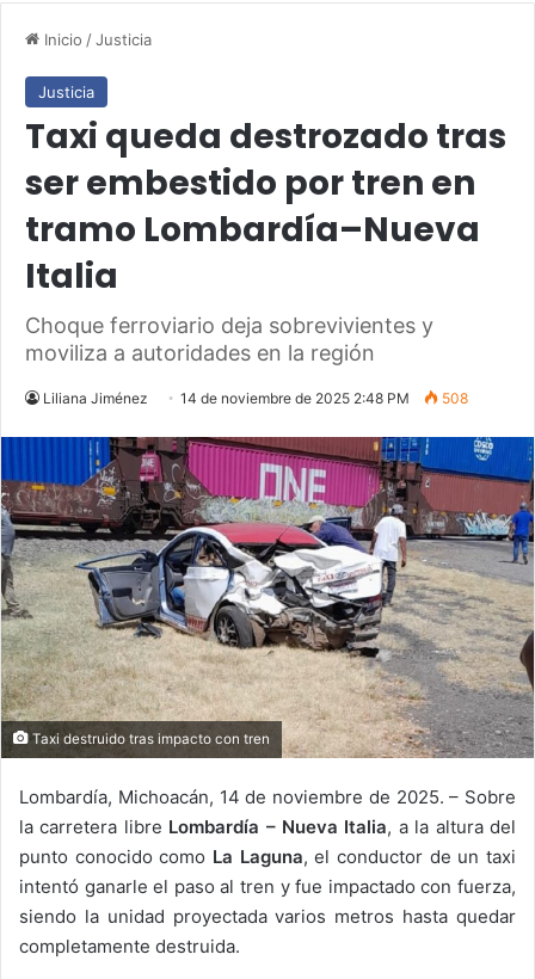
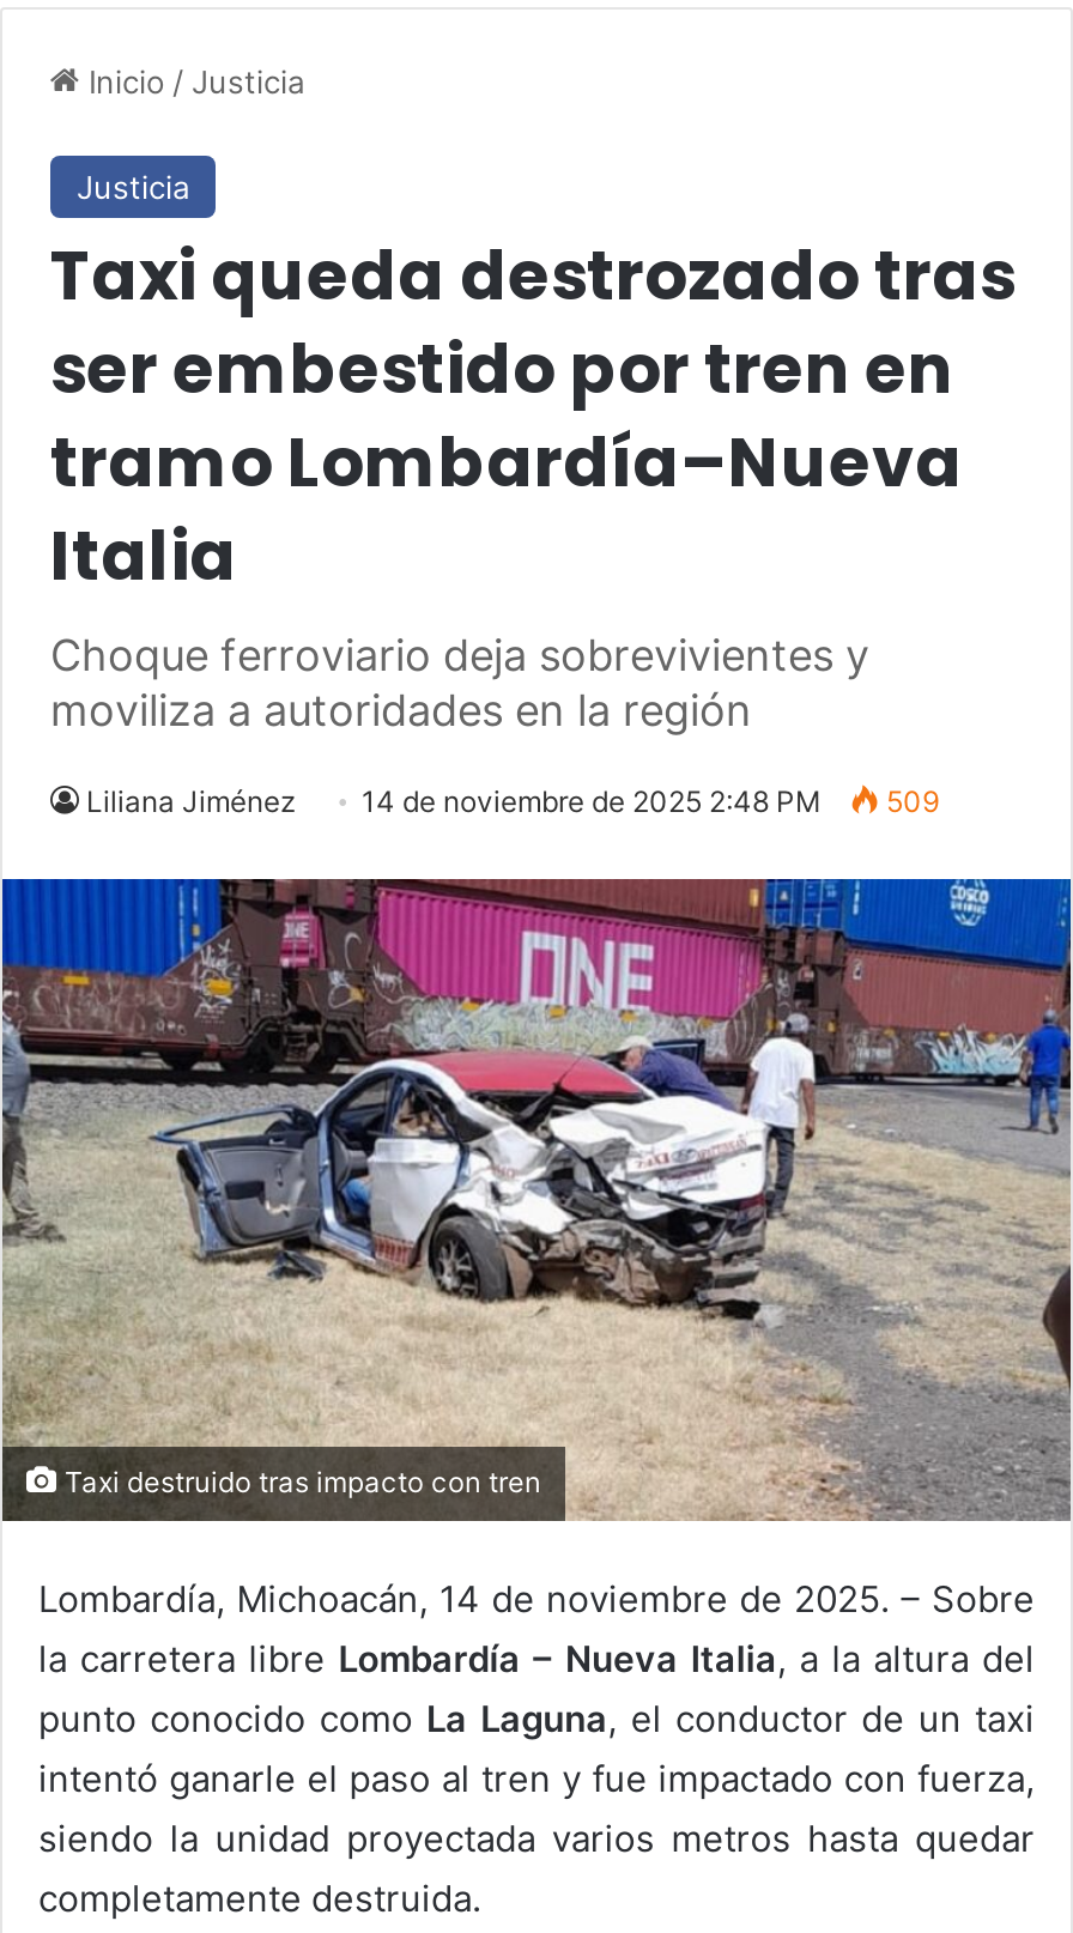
[43,389,468,407] Liliana Jiménez 14 de noviembre de 2025 2:48 PM 508 -> [86,783,939,819] Liliana Jiménez 14 de noviembre de 2025 2:48 PM 509

